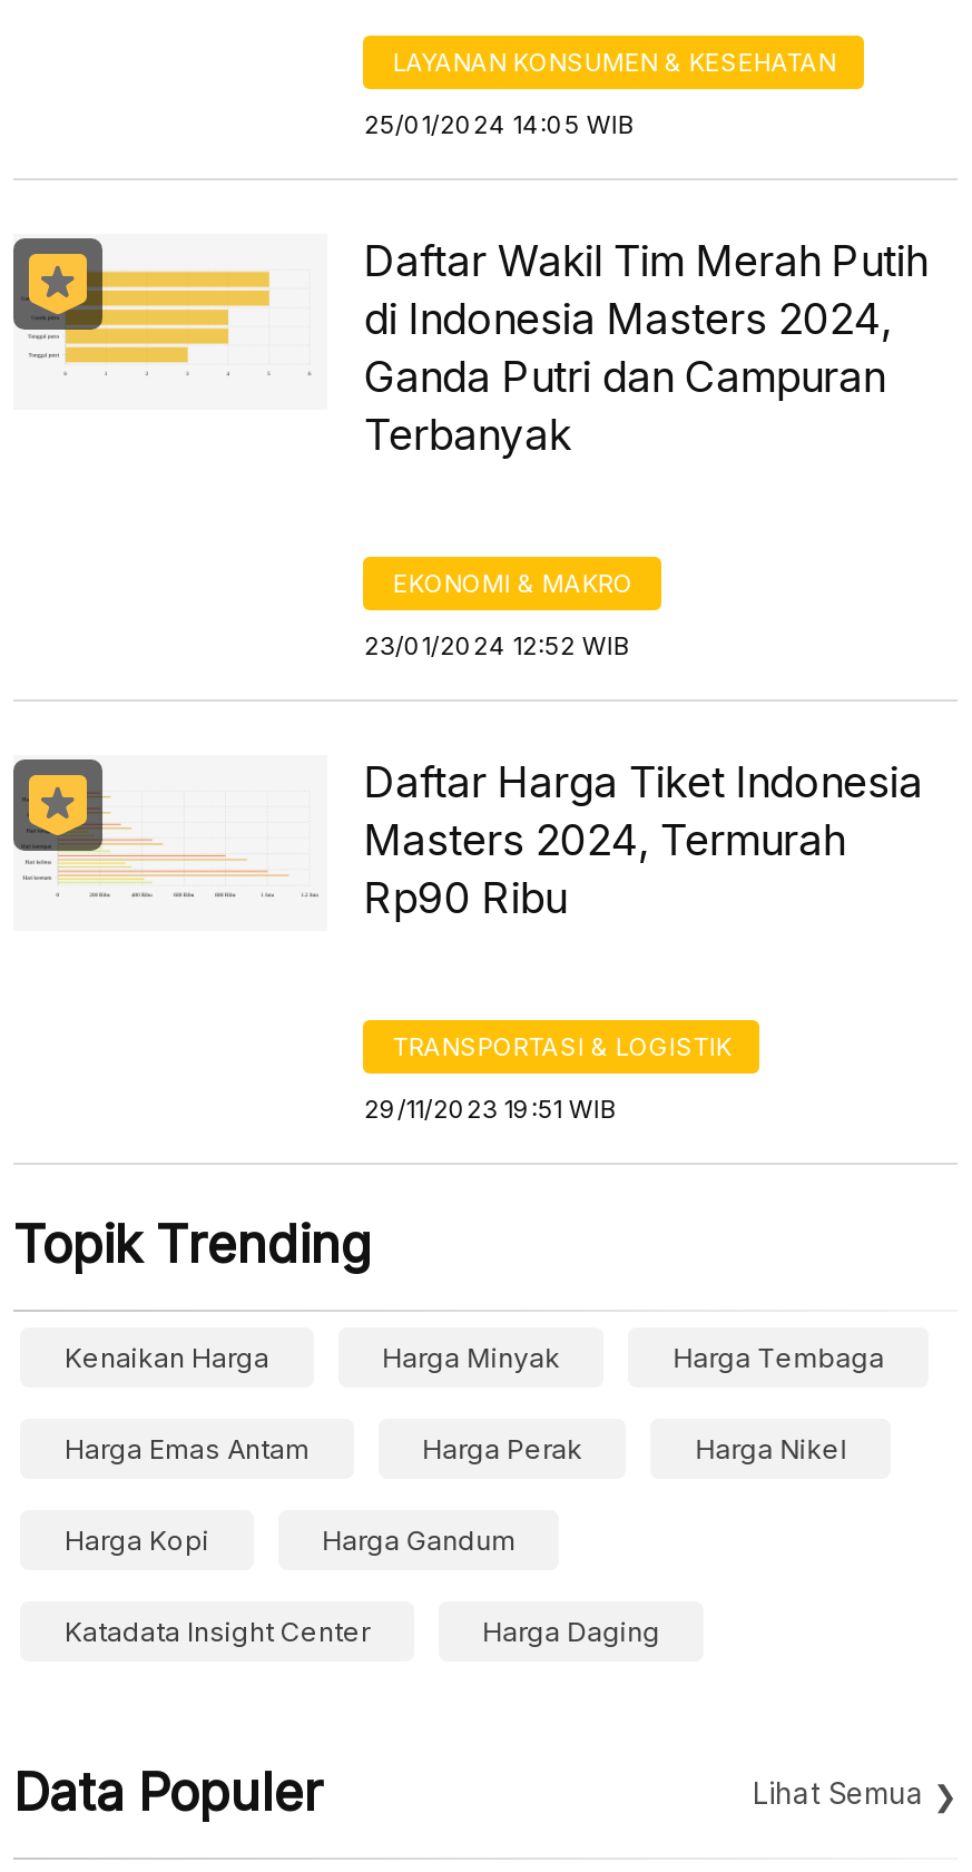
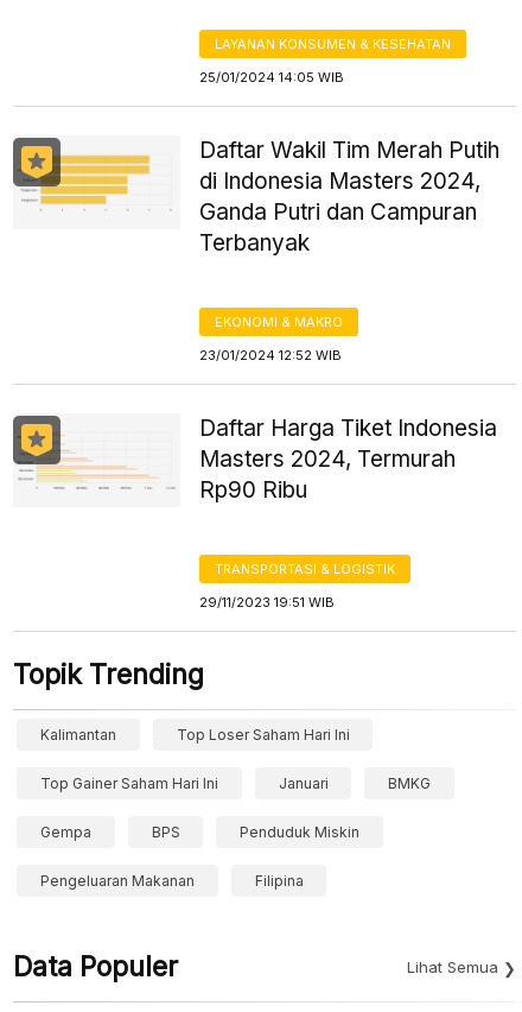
[65,1341,884,1374] Kenaikan Harga | Harga Minyak | Harga Tembaga -> [40,726,350,744] Kalimantan | Top Loser Saham Hari Ini
[65,1432,847,1466] Harga Emas Antam | Harga Perak | Harga Nikel -> [40,774,431,792] Top Gainer Saham Hari Ini | Januari | BMKG
[65,1523,516,1557] Harga Kopi | Harga Gandum -> [40,823,360,841] Gempa | BPS | Penduduk Miskin
[65,1615,660,1648] Katadata Insight Center | Harga Daging -> [40,872,303,890] Pengeluaran Makanan | Filipina

